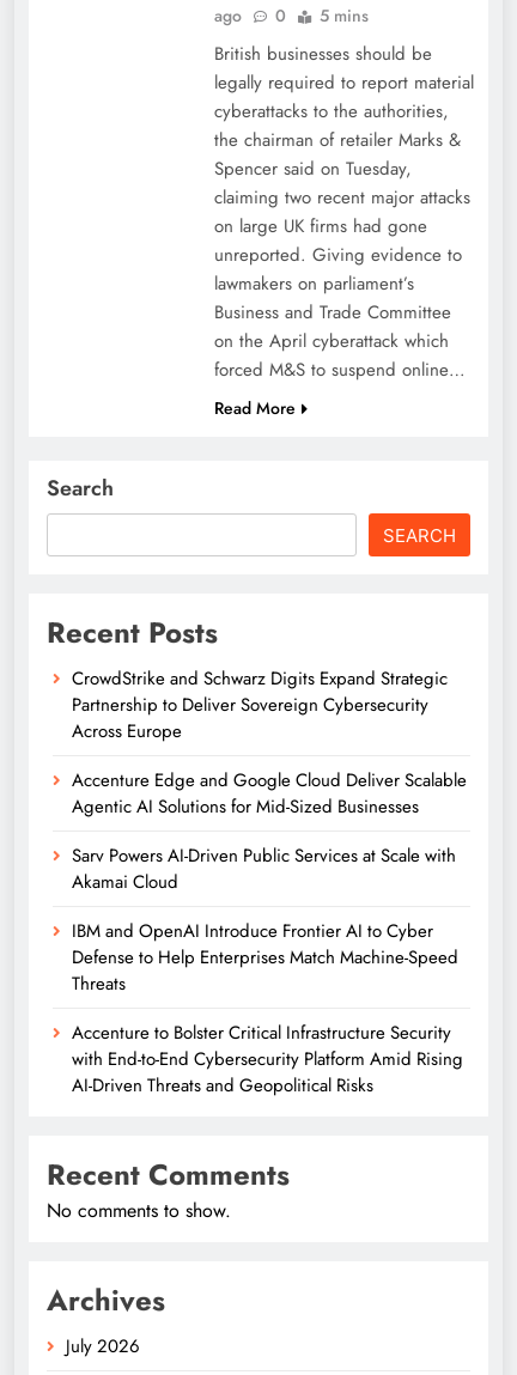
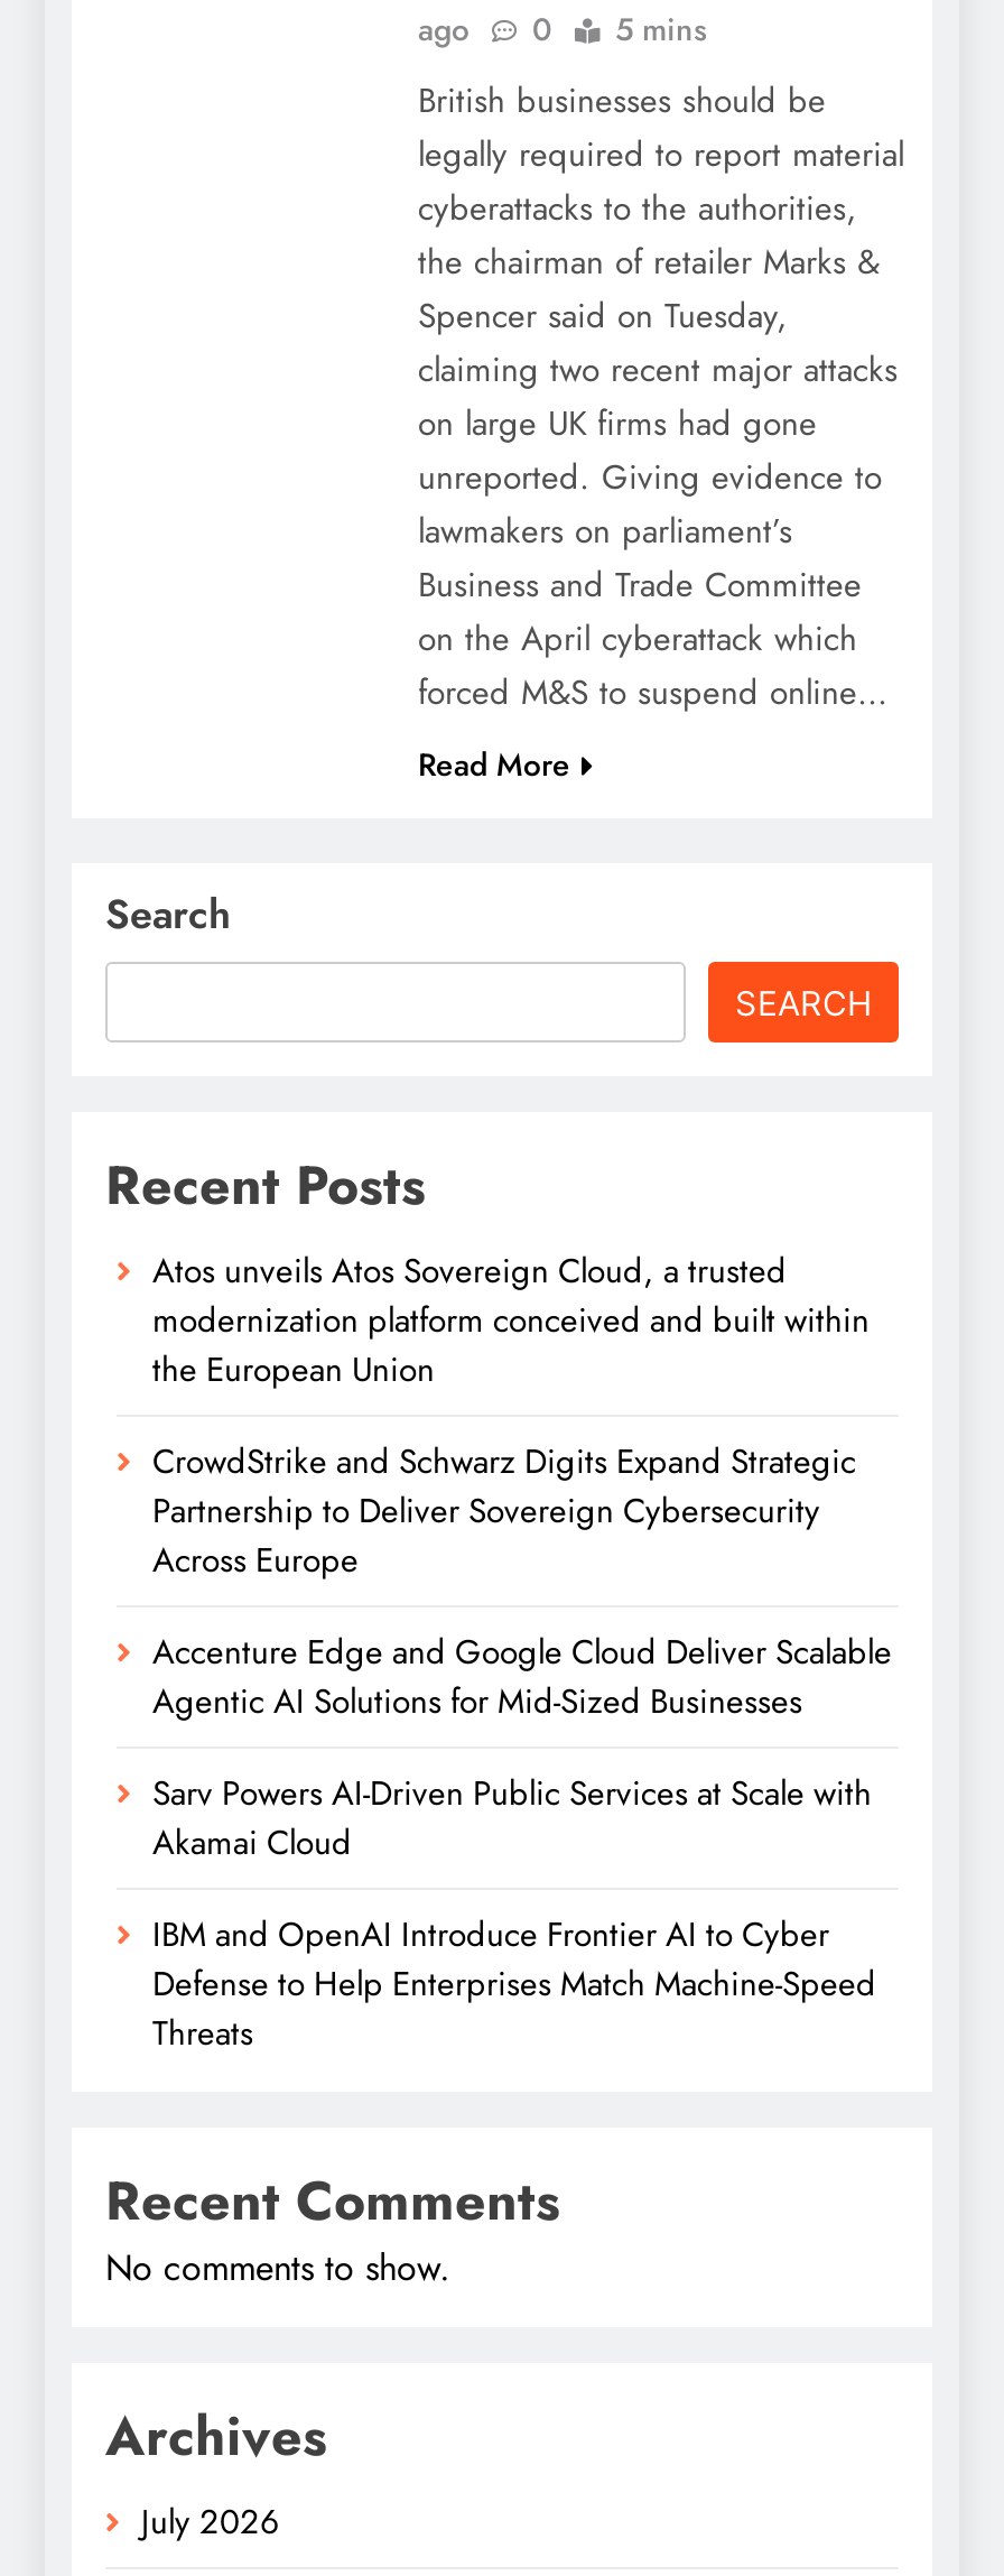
none -> [152,1246,870,1394] Atos unveils Atos Sovereign Cloud, a trusted | modernization platform conceived and built within | the European Union
moved [72,665,467,996] -> [152,1436,892,2057]: CrowdStrike and Schwarz Digits Expand Strategic | Partnership to Deliver Sovereign Cybersecurity | Across Europe | ... | Defense to Help Enterprises Match Machine-Speed | Threats
[72,1019,463,1098] Accenture to Bolster Critical Infrastructure Security | with End-to-End Cybersecurity Platform Amid Rising | AI-Driven Threats and Geopolitical Risks -> none

